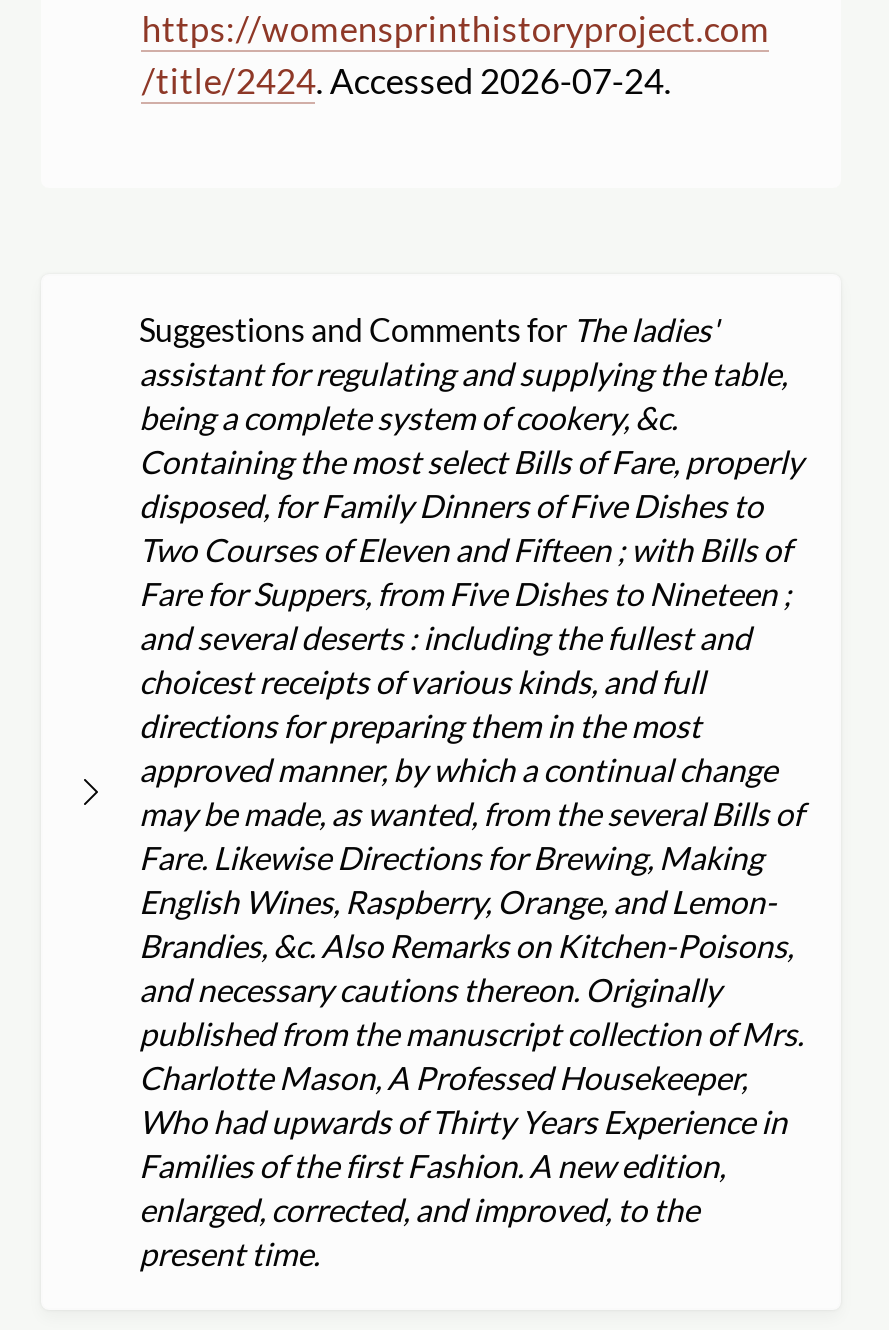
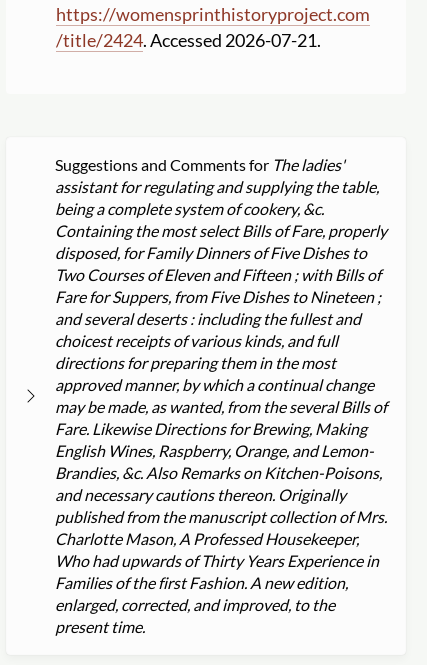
[142,60,672,102] /title/2424. Accessed 2026-07-24. -> [56,30,321,51] /title/2424. Accessed 2026-07-21.

